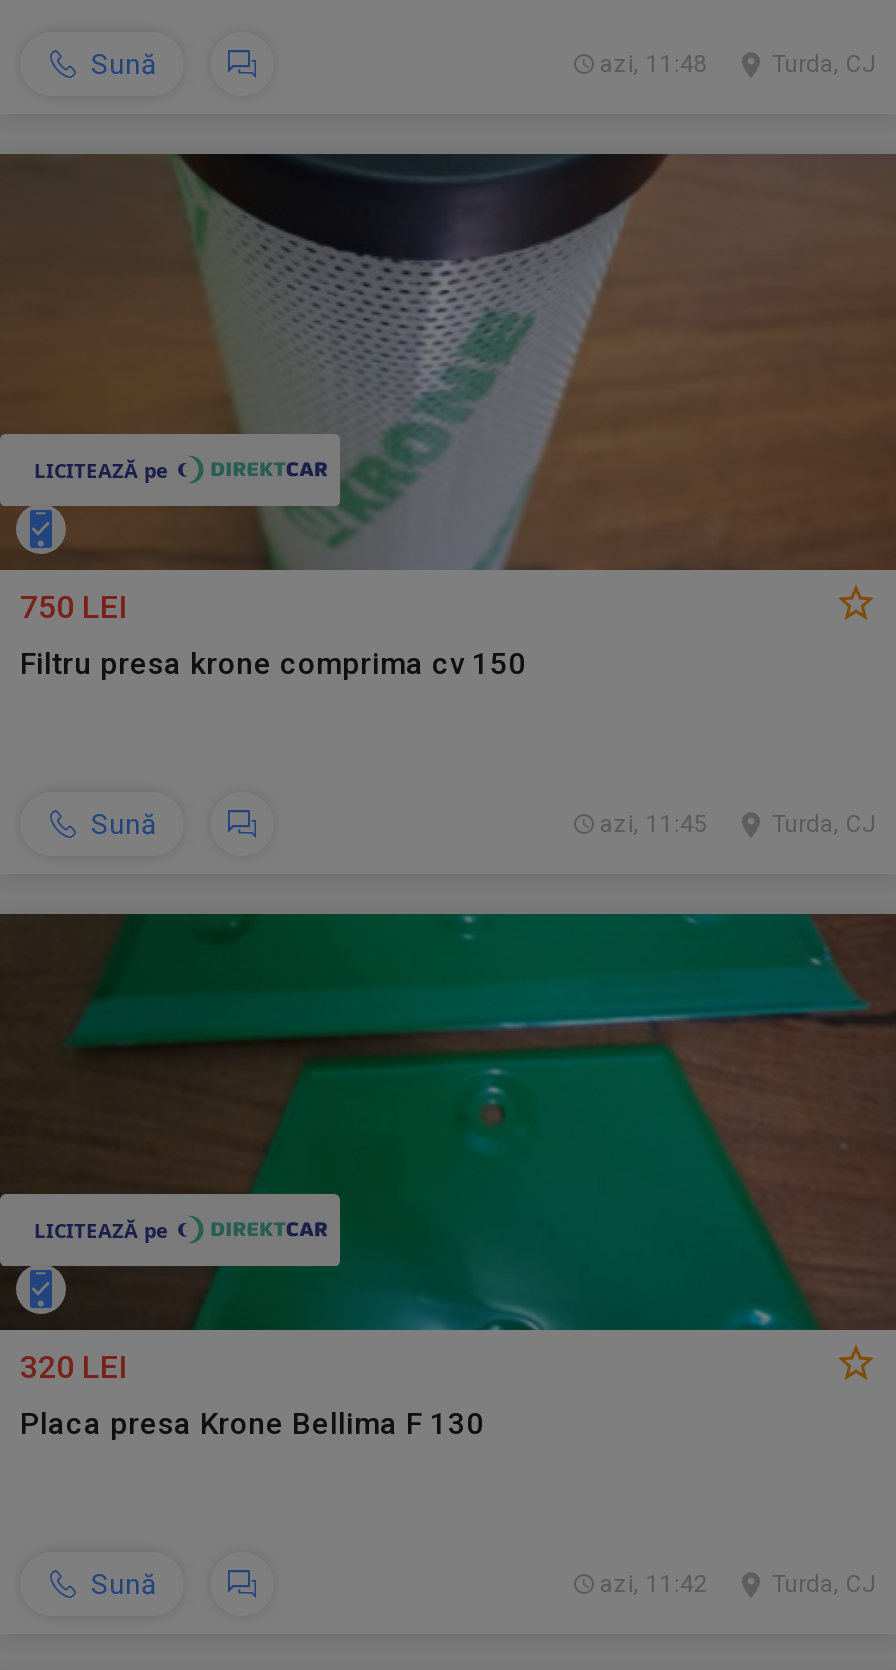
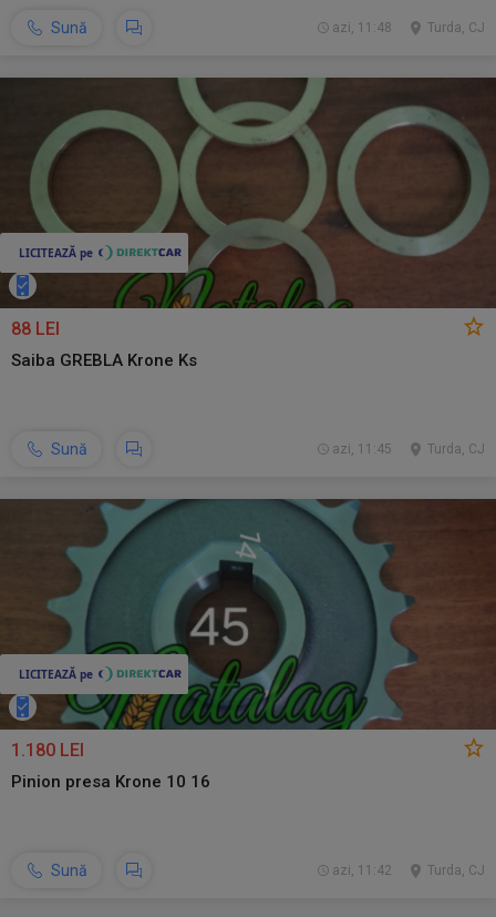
[6,152,890,626] [image] | 750 LEI -> [3,78,493,339] [image] | 88 LEI
[20,646,526,682] Filtru presa krone comprima cv 150 -> [11,350,197,370] Saiba GREBLA Krone Ks
[6,912,890,1386] [image] | 320 LEI -> [3,498,493,761] [image] | 1.180 LEI
[20,1406,484,1442] Placa presa Krone Bellima F 130 -> [11,772,210,792] Pinion presa Krone 10 16

